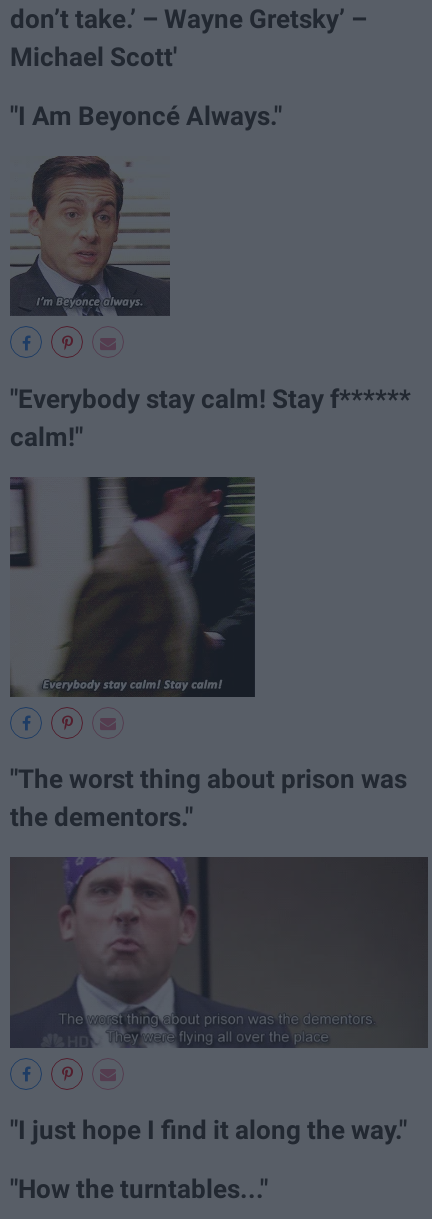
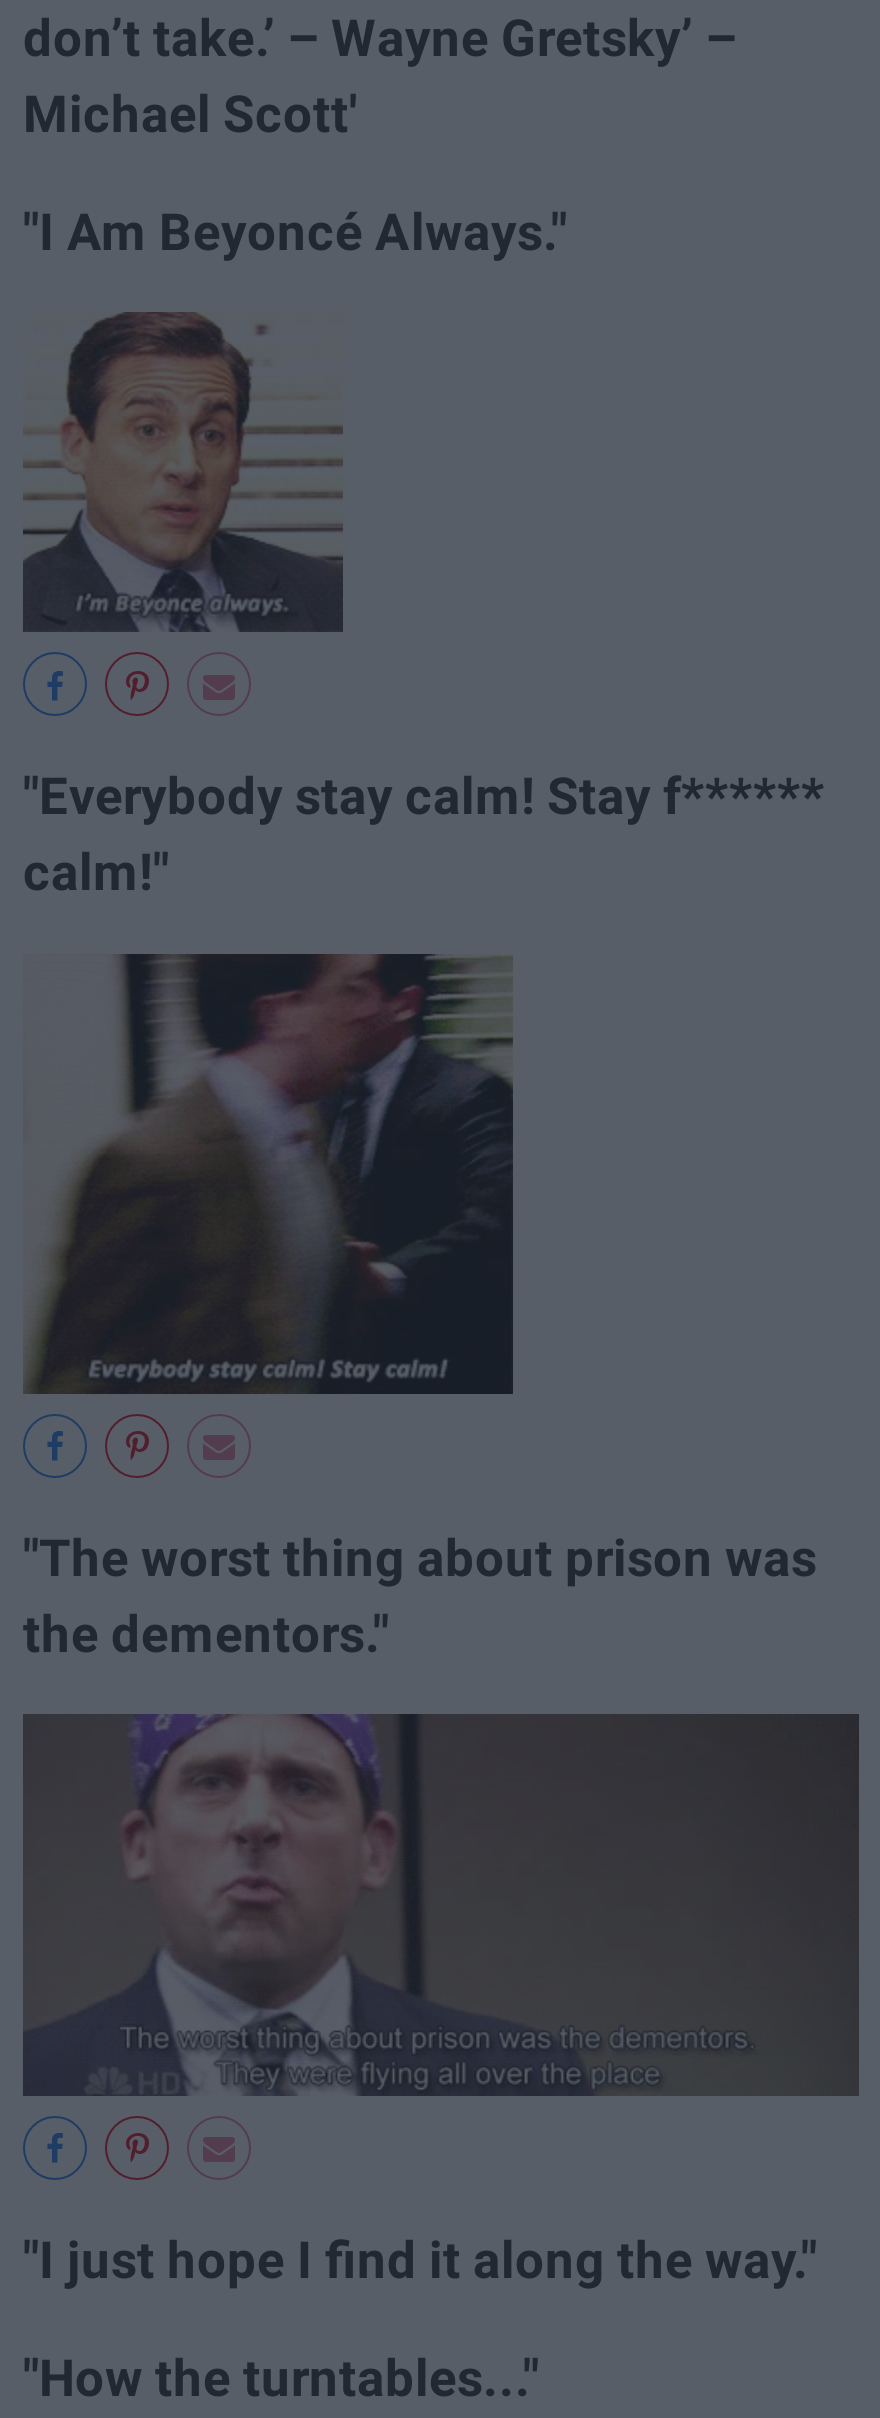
[9,476,256,697] [image] -> [23,952,513,1394] [image]

